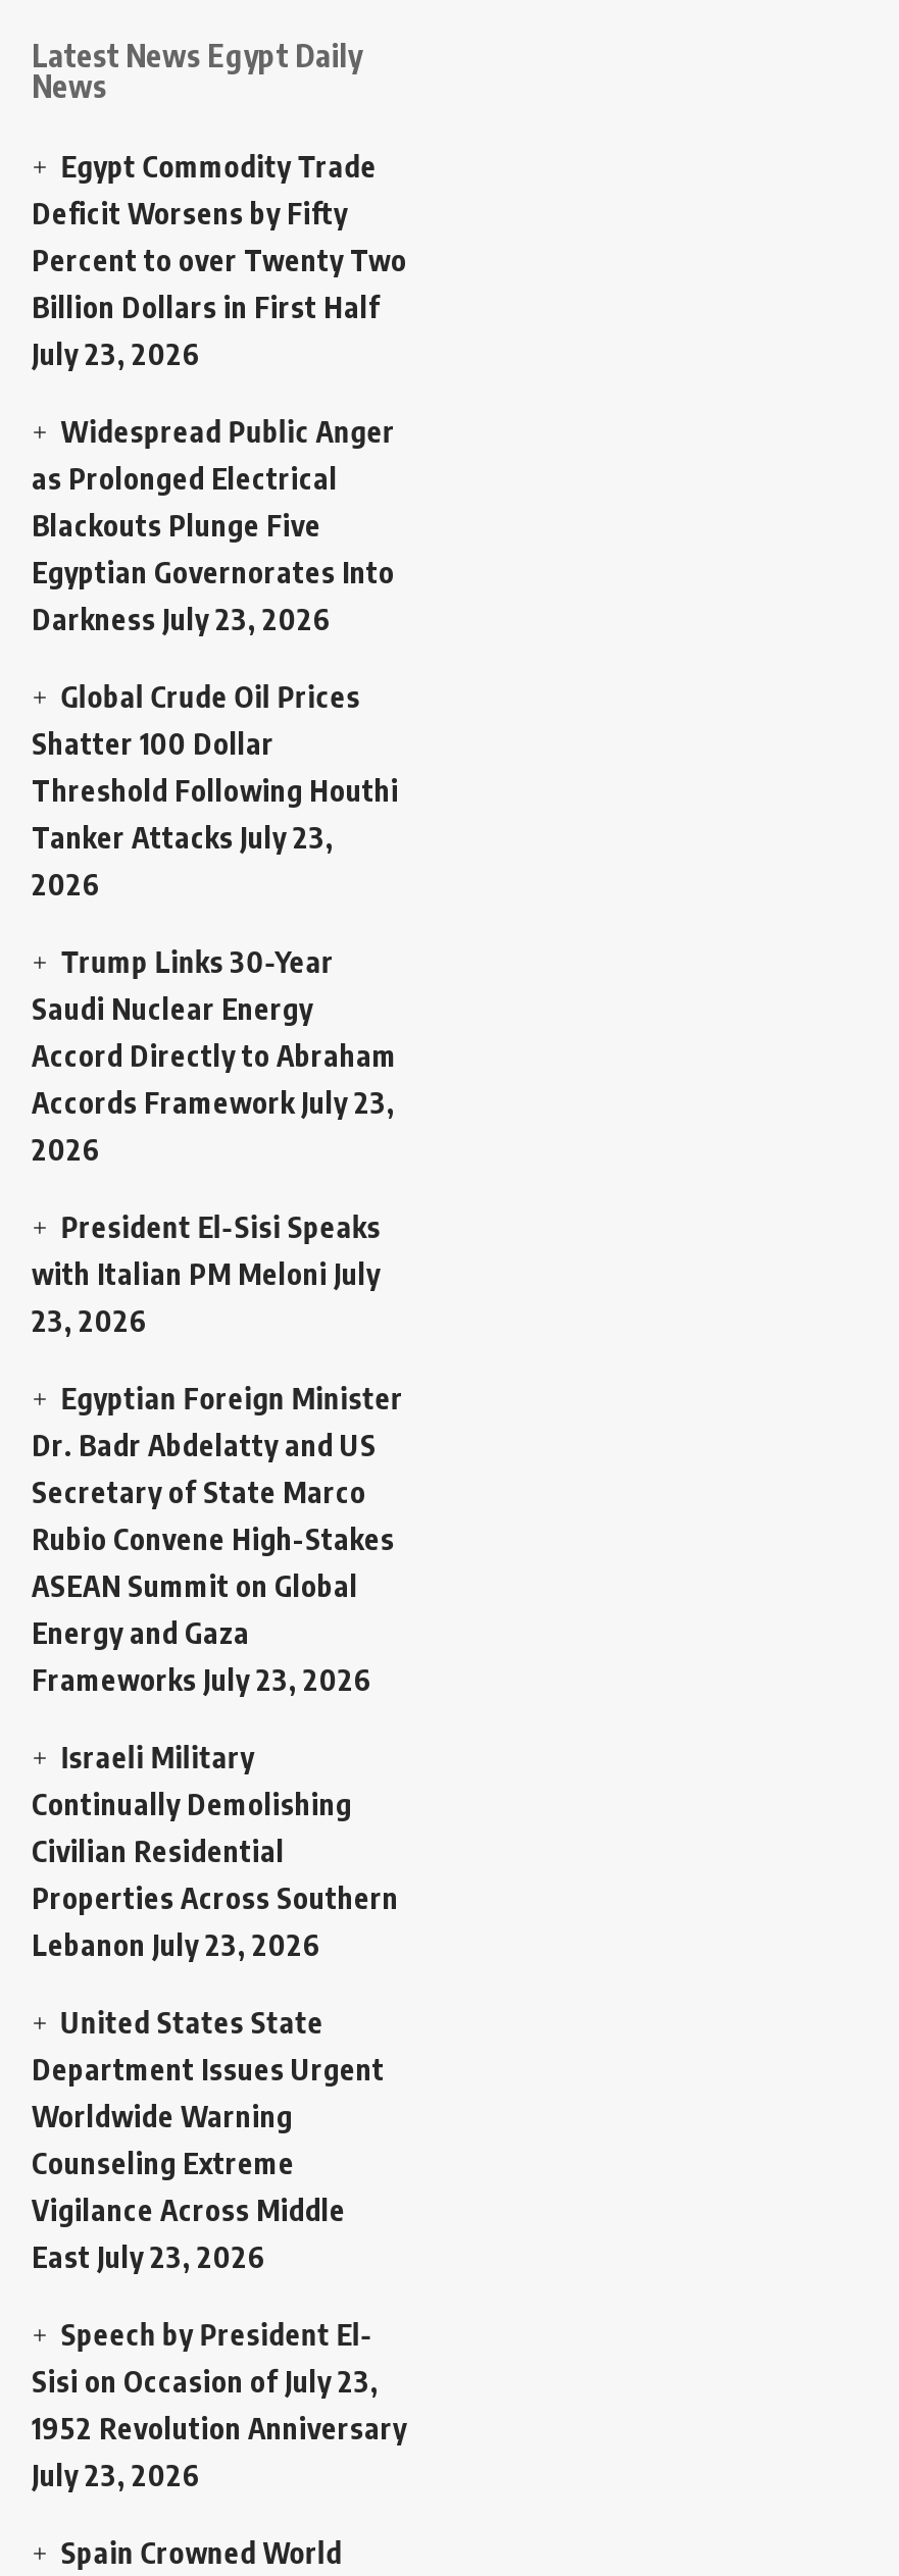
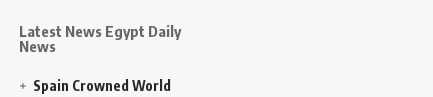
[32,148,407,2492] Egypt Commodity Trade | Deficit Worsens by Fifty | Percent to over Twenty Two | Billion Dollars in First Half | July 23, 2026 | Widespread Public Anger | as Prolonged Electrical | Blackouts Plunge Five | Egyptian Governorates Into | Darkness July 23, 2026 | Global Crude Oil Prices | Shatter 100 Dollar | Threshold Following Houthi | Tanker Attacks July 23, | 2026 | Trump Links 30-Year | Saudi Nuclear Energy | Accord Directly to Abraham | Accords Framework July 23, | 2026 | President El-Sisi Speaks | with Italian PM Meloni July | 23, 2026 | Egyptian Foreign Minister | Dr. Badr Abdelatty and US | Secretary of State Marco | Rubio Convene High-Stakes | ASEAN Summit on Global | Energy and Gaza | Frameworks July 23, 2026 | Israeli Military | Continually Demolishing | Civilian Residential | Properties Across Southern | Lebanon July 23, 2026 | United States State | Department Issues Urgent | Worldwide Warning | Counseling Extreme | Vigilance Across Middle | East July 23, 2026 | Speech by President El- | Sisi on Occasion of July 23, | 1952 Revolution Anniversary | July 23, 2026 -> none

